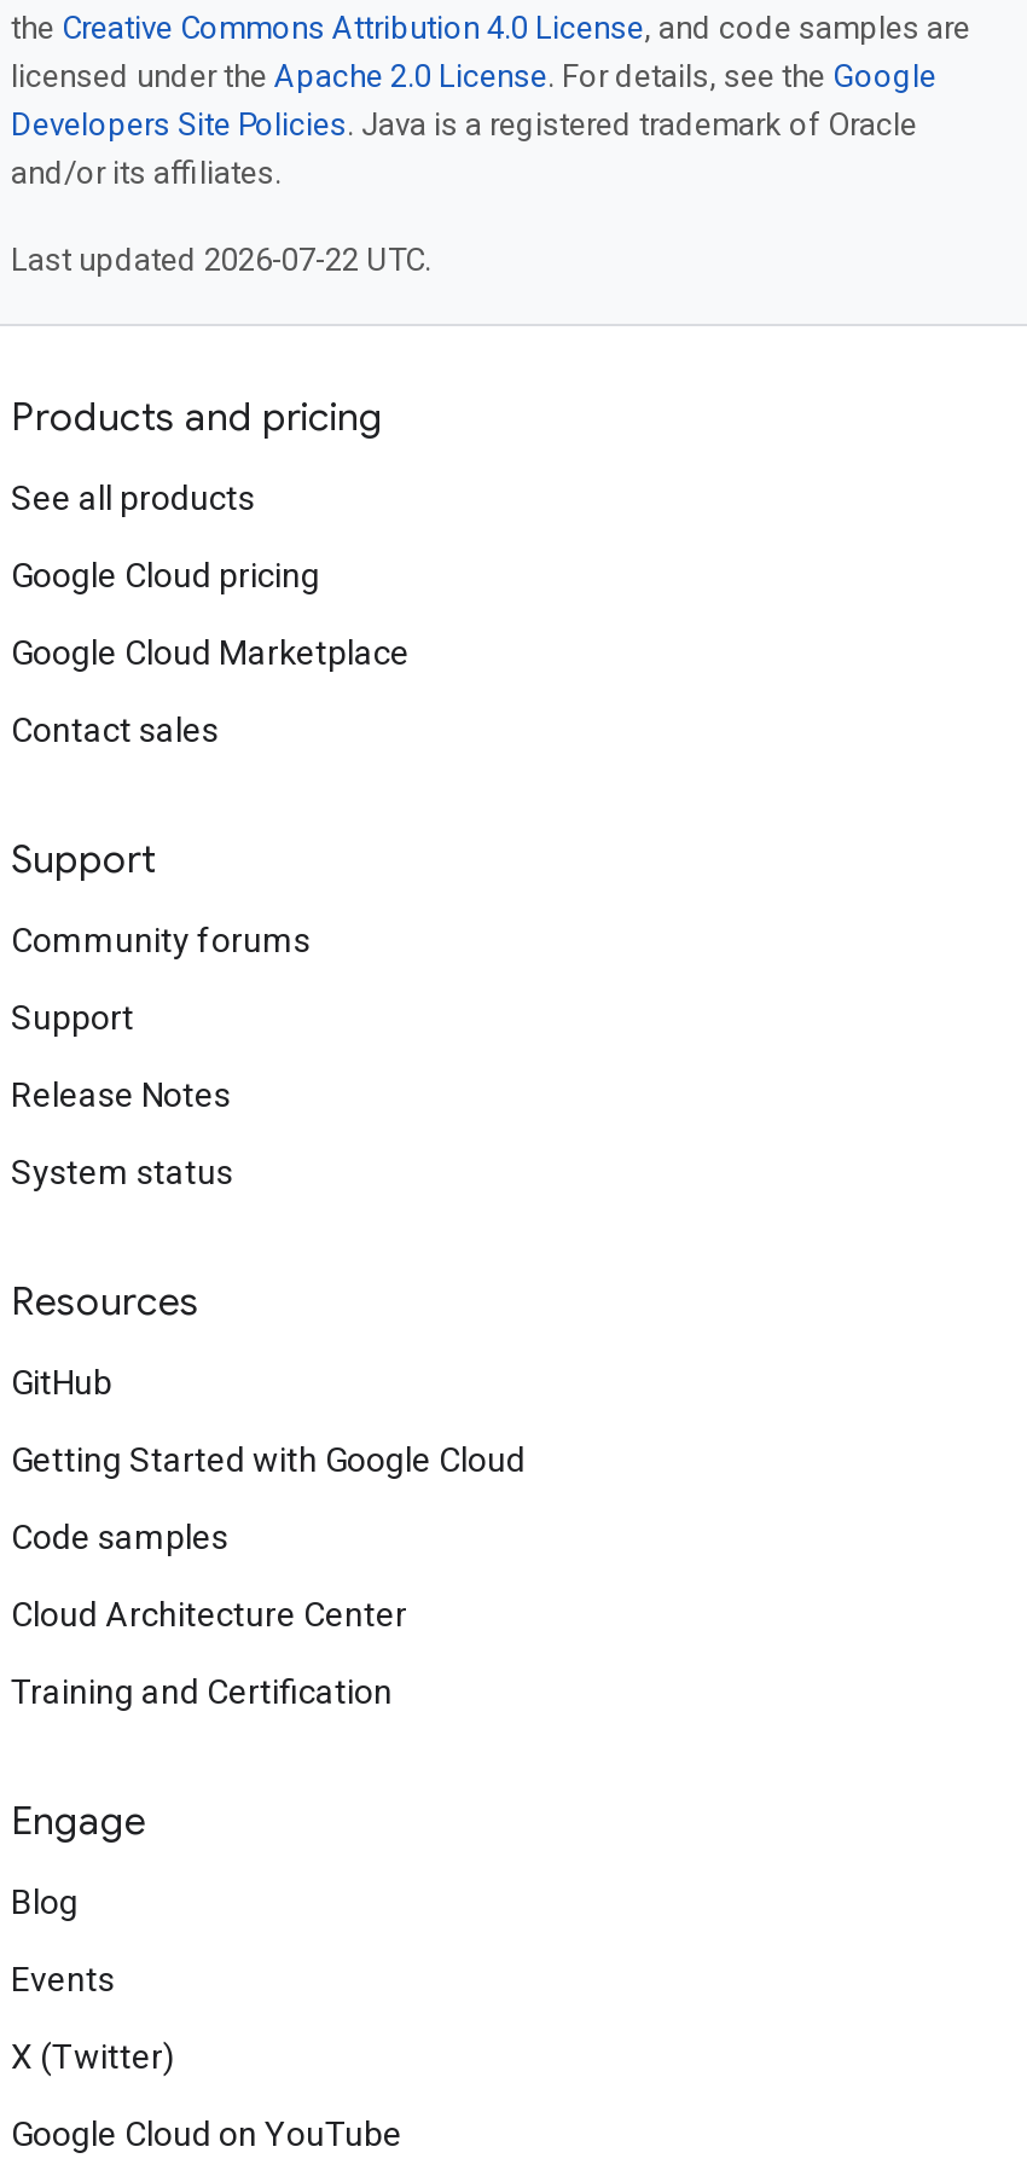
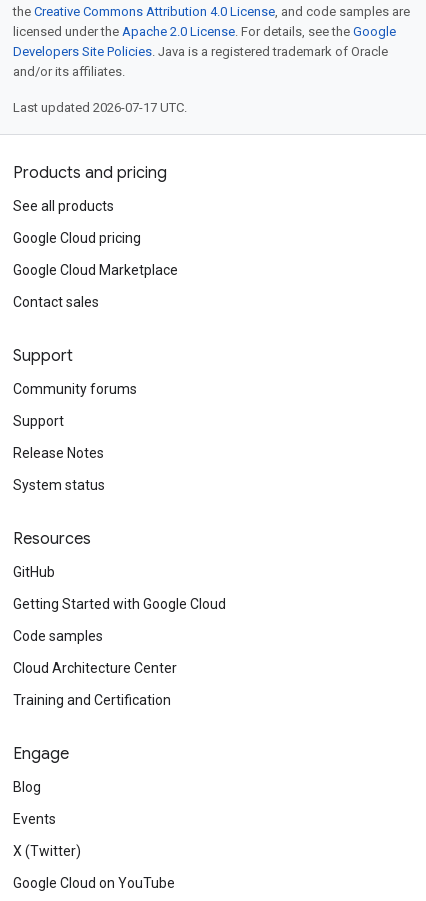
[11,242,431,278] Last updated 2026-07-22 UTC. -> [13,100,187,115] Last updated 2026-07-17 UTC.

